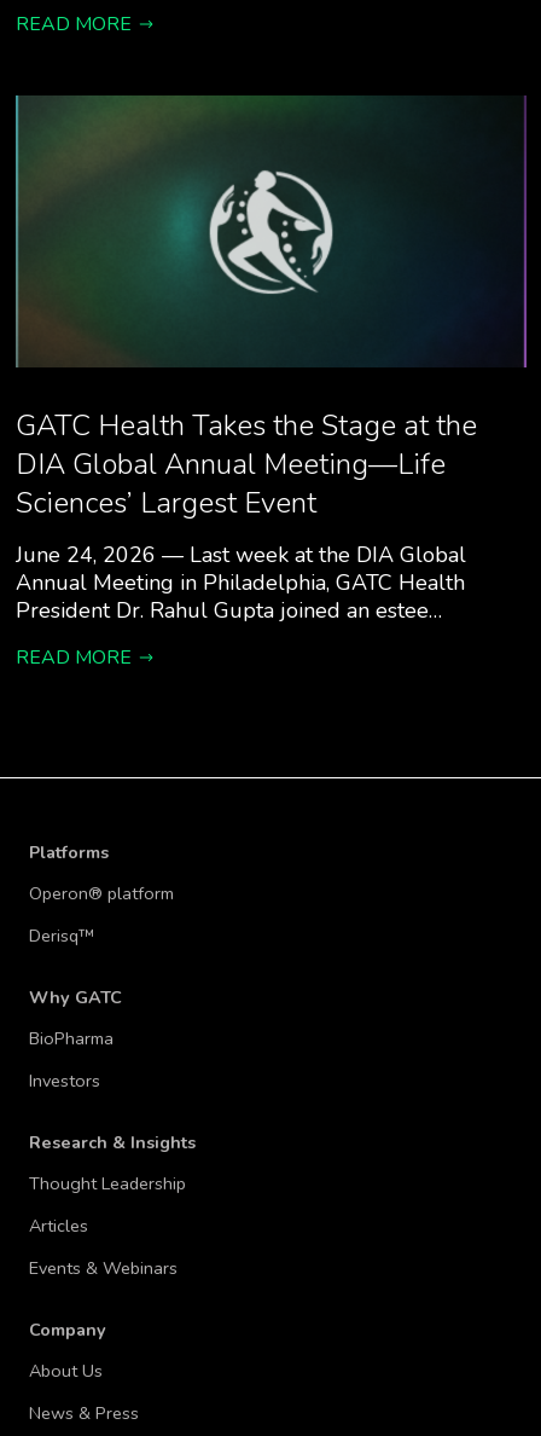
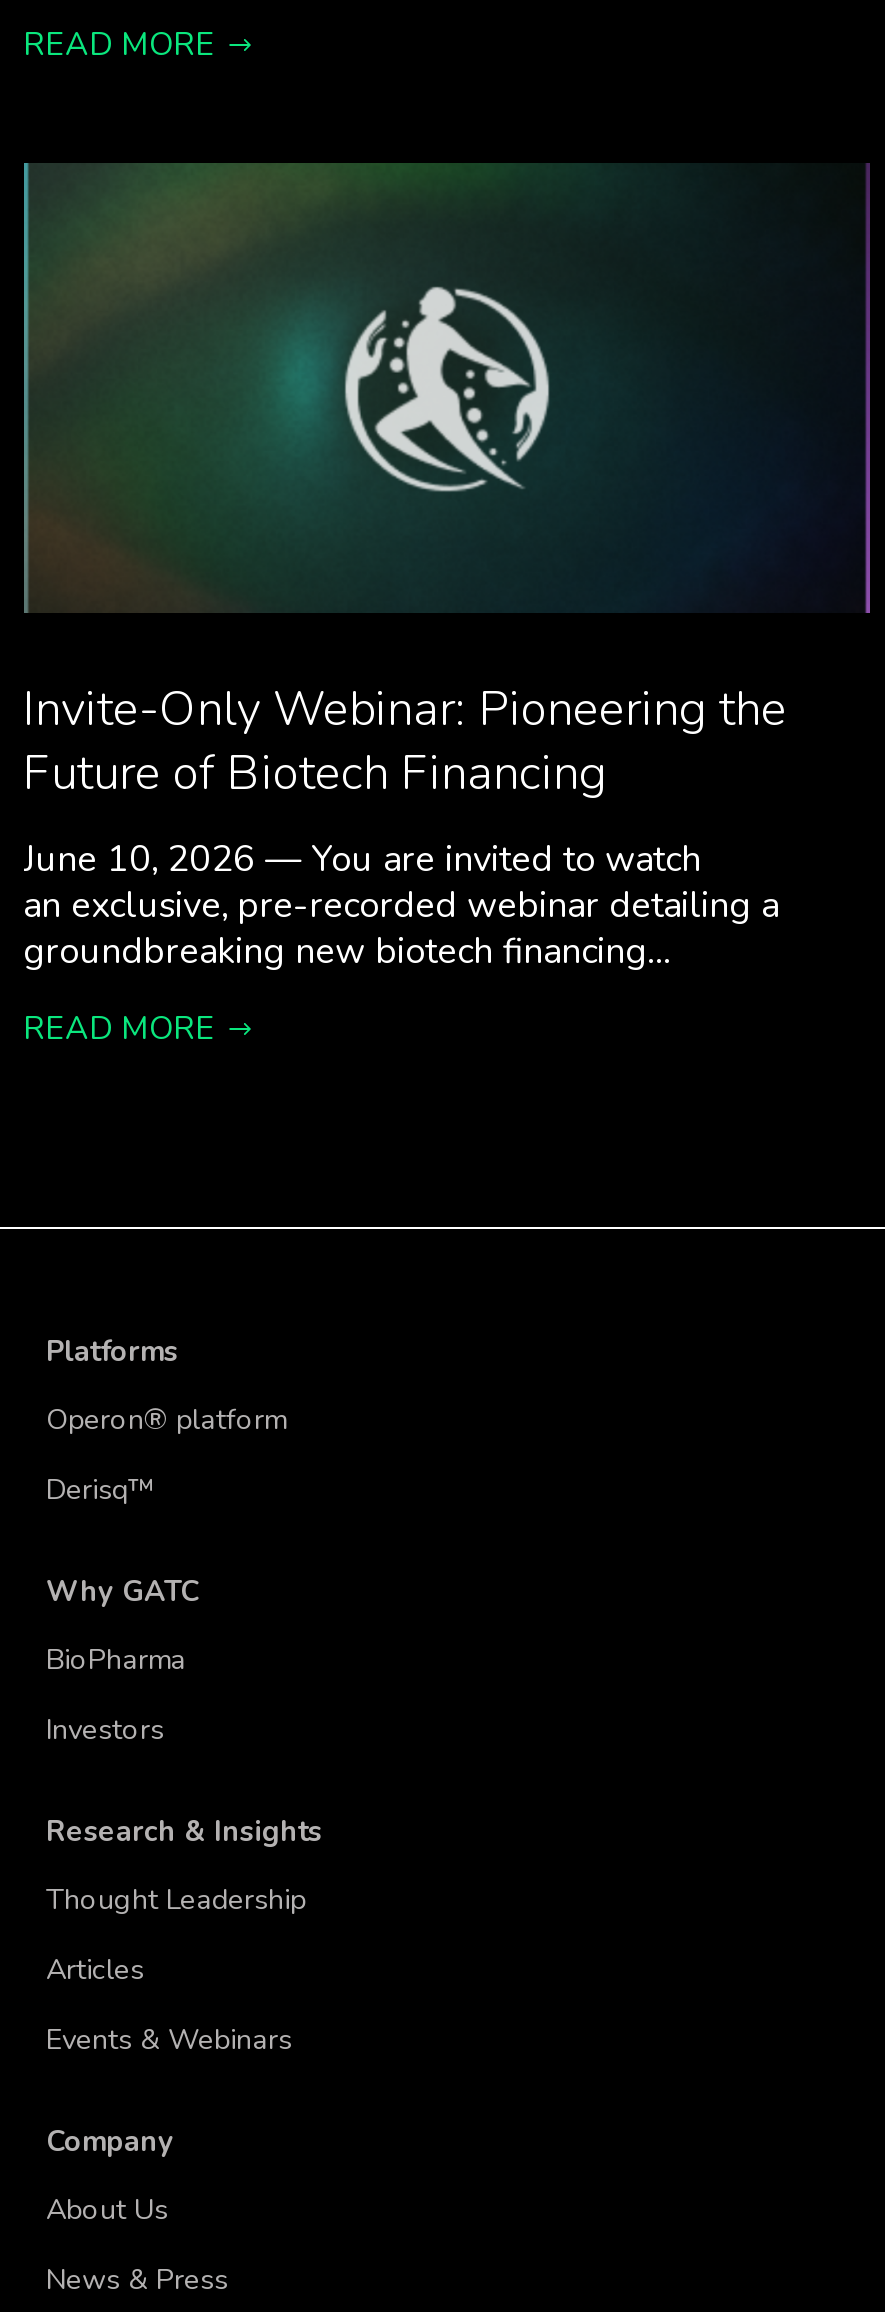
[15,406,476,522] GATC Health Takes the Stage at the | DIA Global Annual Meeting—Life | Sciences’ Largest Event -> [23,677,787,805] Invite-Only Webinar: Pioneering the | Future of Biotech Financing
[15,540,466,625] June 24, 2026 — Last week at the DIA Global | Annual Meeting in Philadelphia, GATC Health | President Dr. Rahul Gupta joined an estee… -> [23,835,779,975] June 10, 2026 — You are invited to watch | an exclusive, pre-recorded webinar detailing a | groundbreaking new biotech financing…

